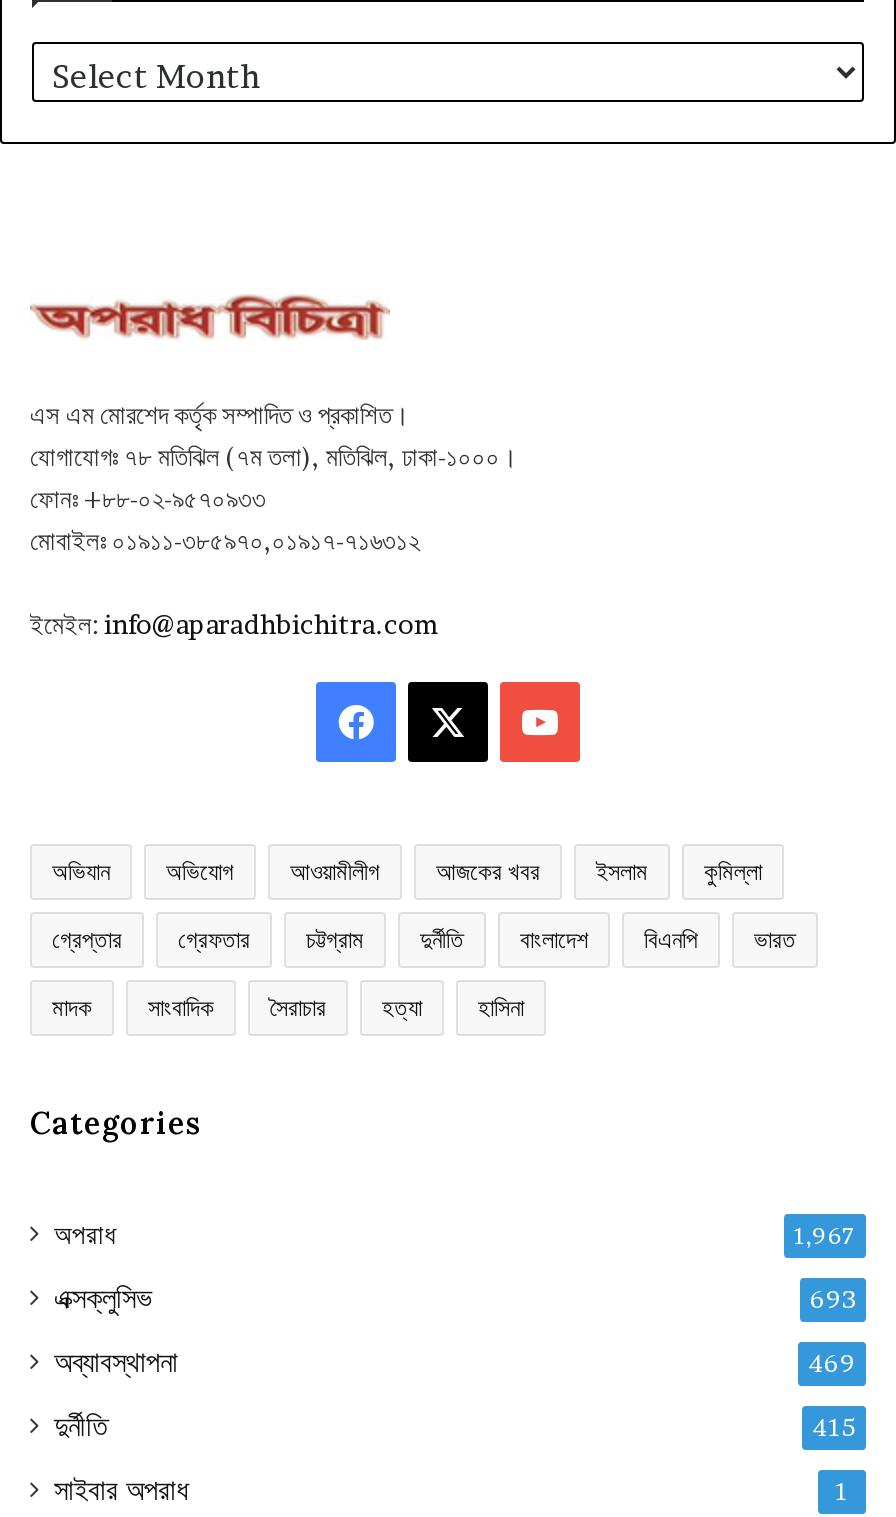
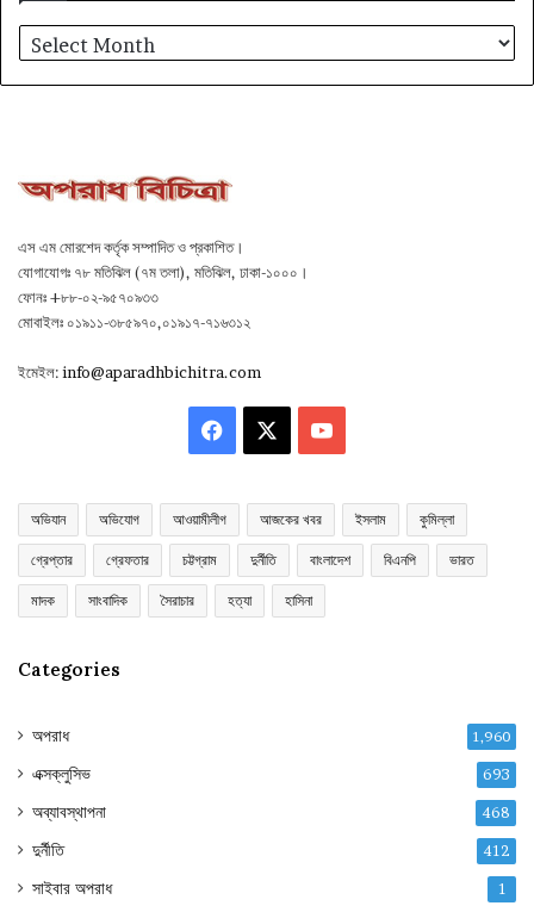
[794,1222,856,1250] 1,967 -> [473,728,510,745] 1,960
[808,1348,856,1378] 469 -> [482,804,510,821] 468
[812,1412,856,1442] 415 -> [483,842,510,860] 412

